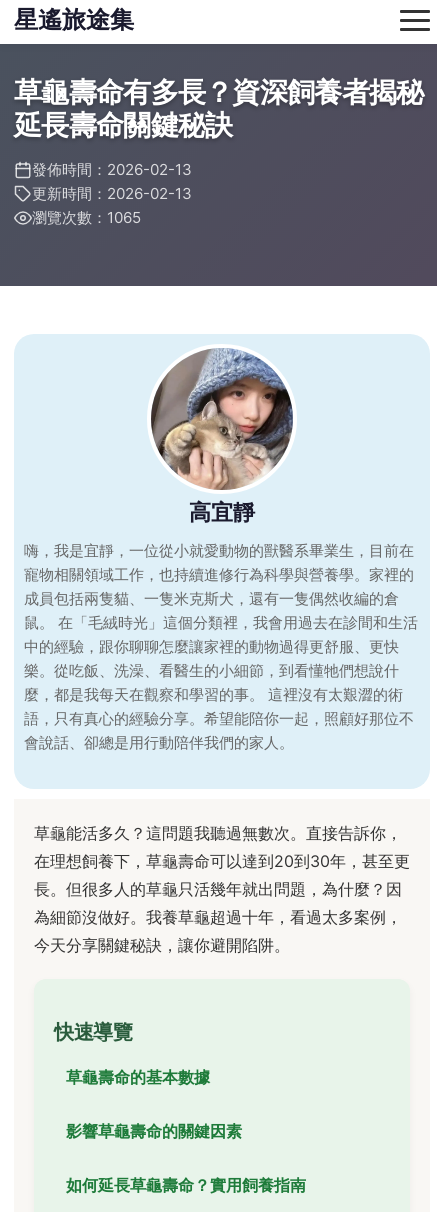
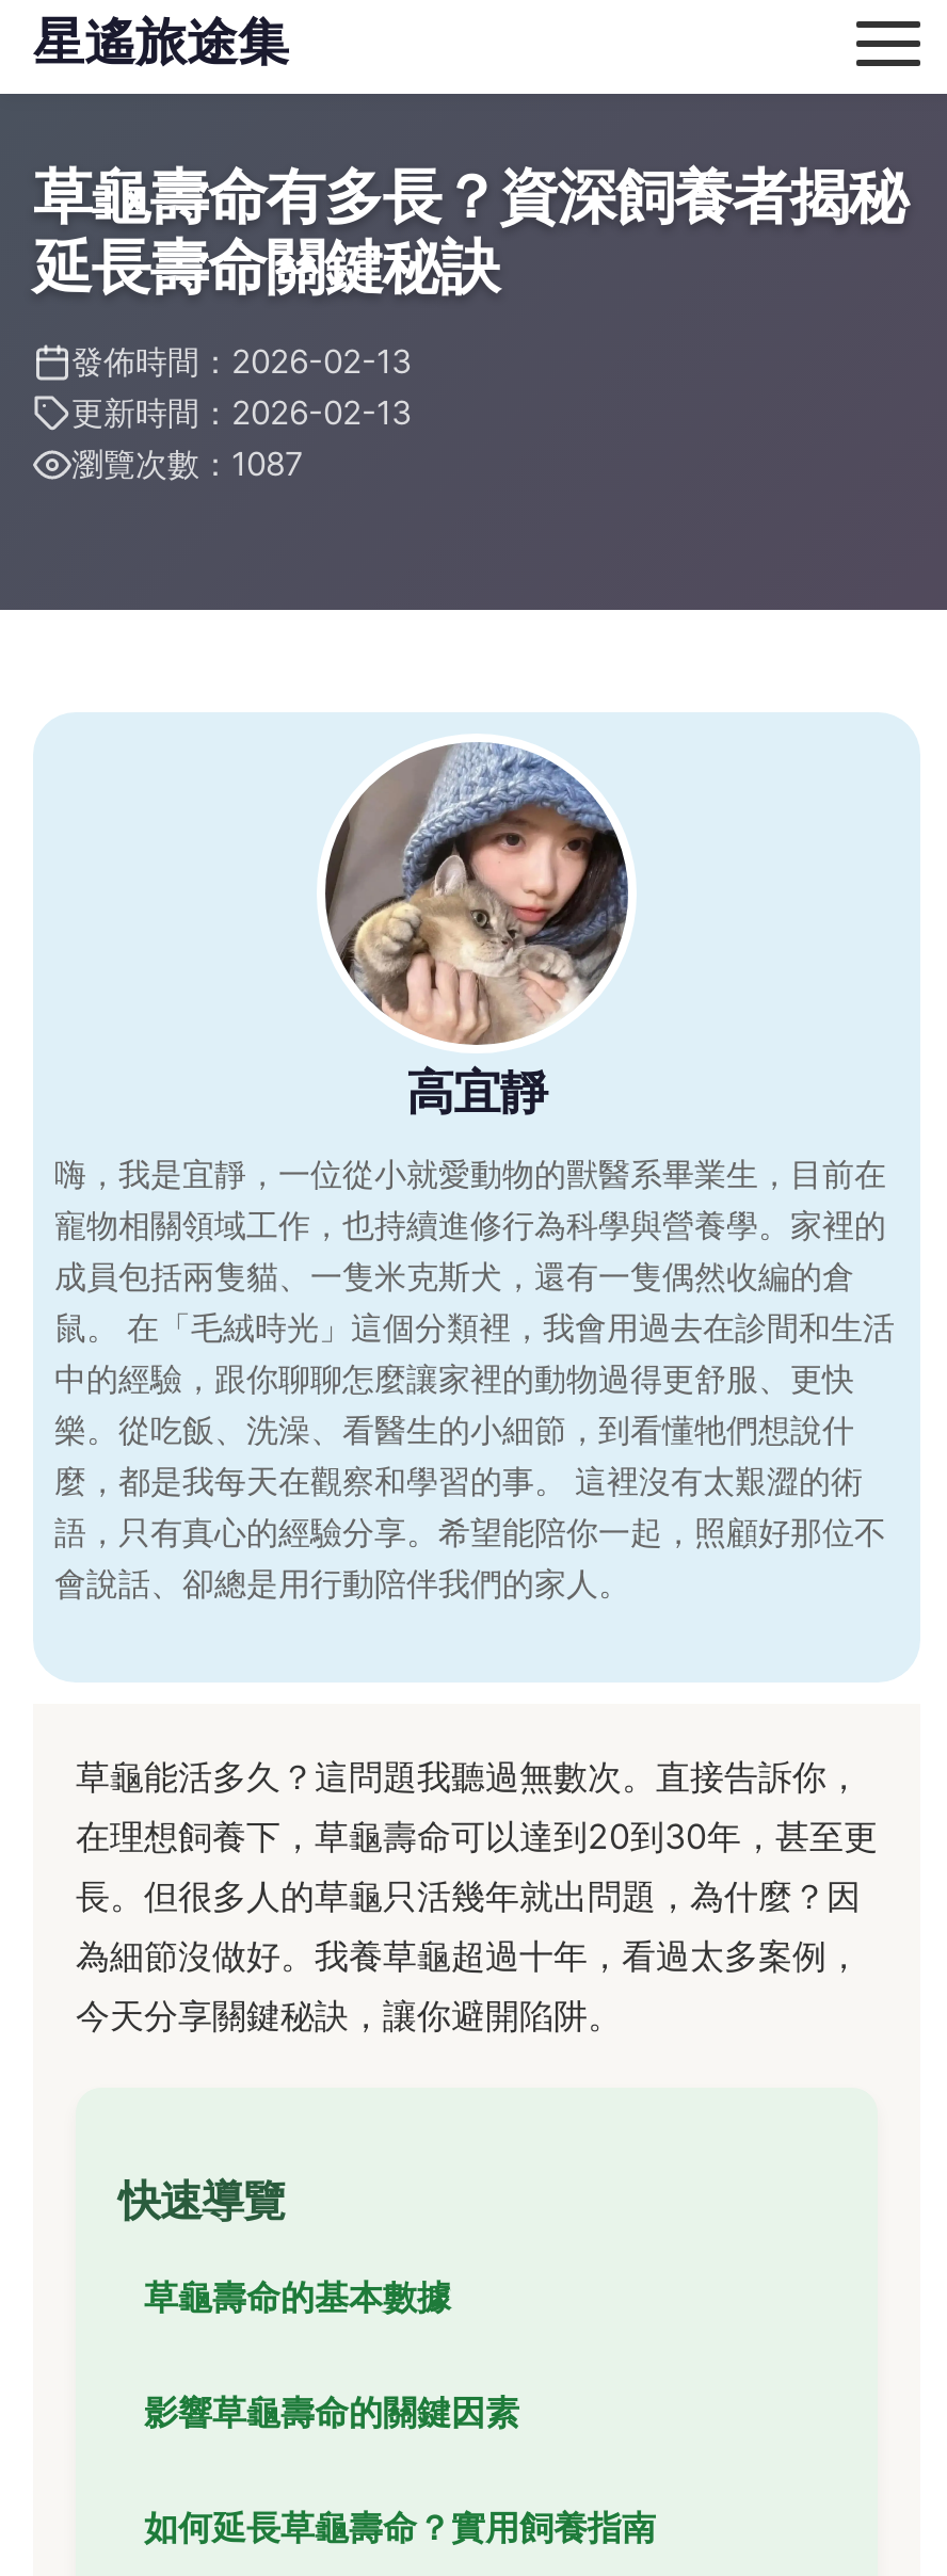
[32,208,141,227] 瀏覽次數：1065 -> [71,444,304,484] 瀏覽次數：1087

